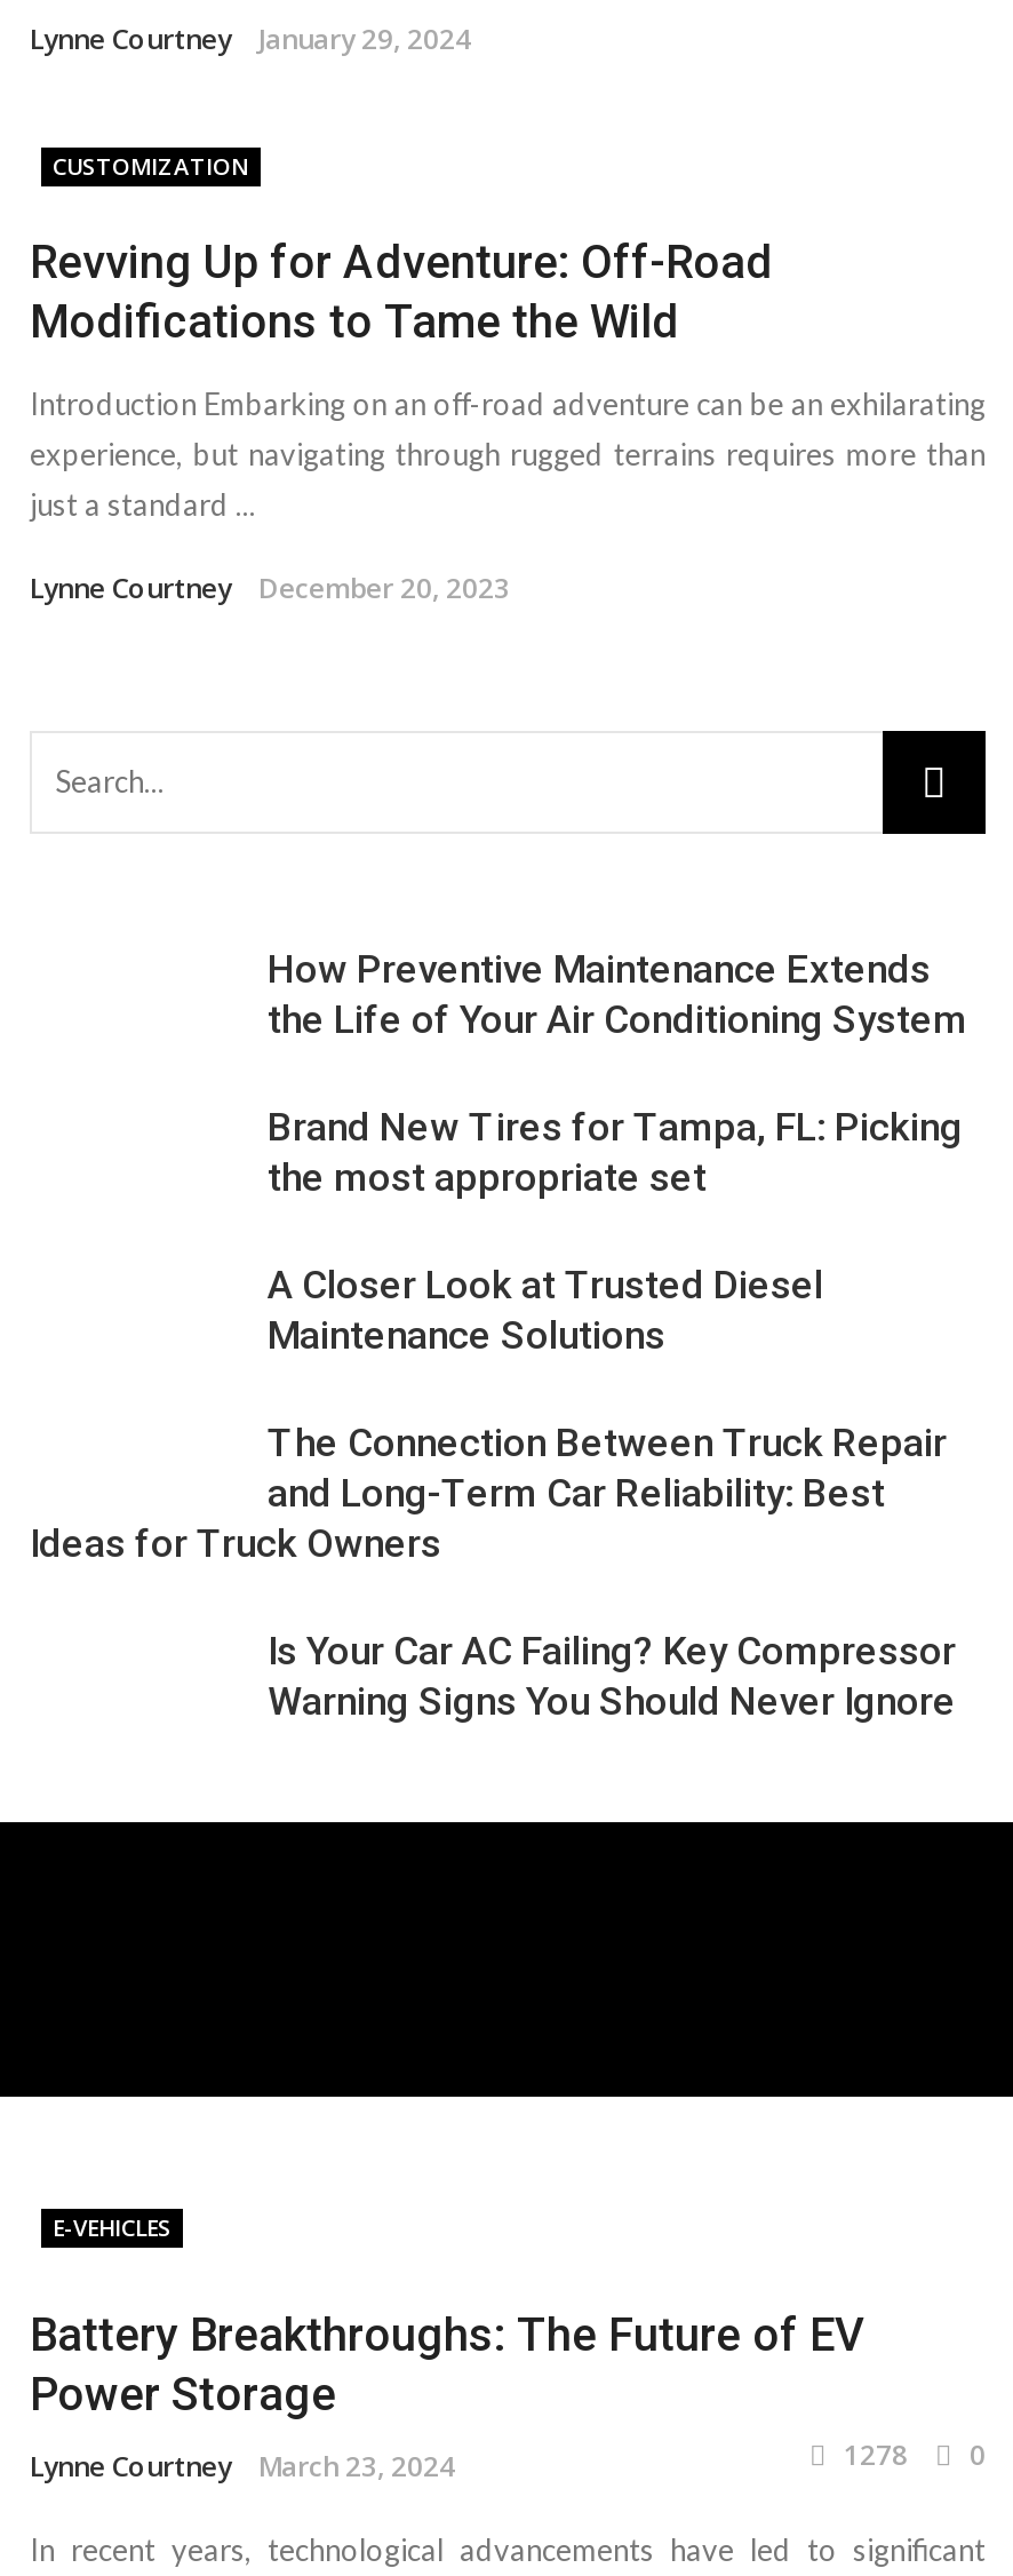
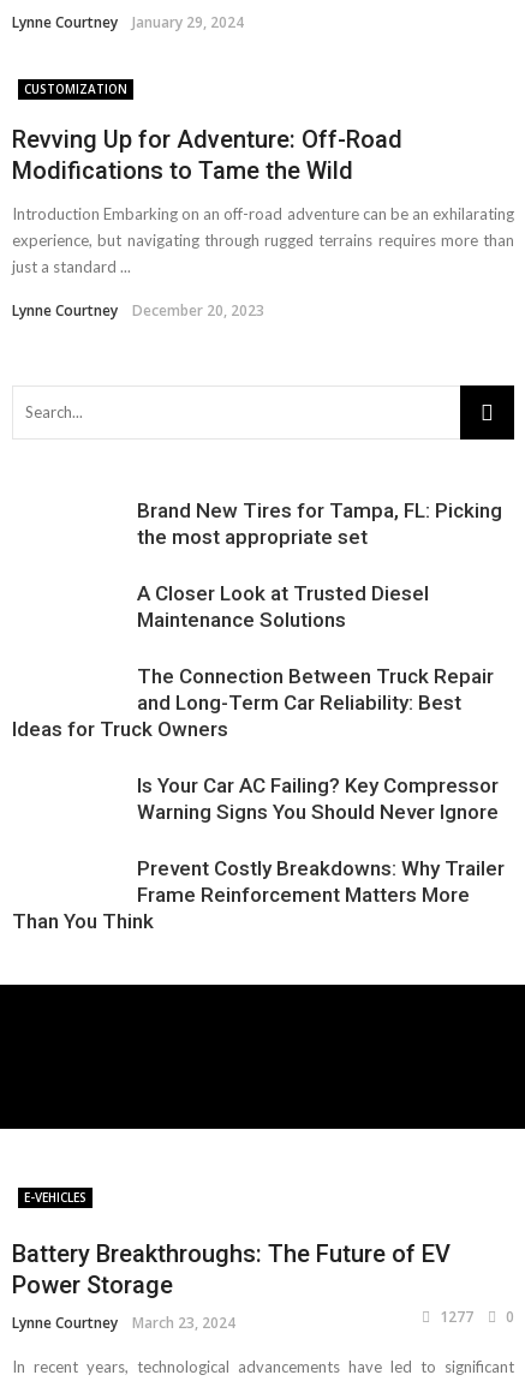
[268,945,967,1041] How Preventive Maintenance Extends | the Life of Your Air Conditioning System -> none
moved [30,1103,963,1723] -> [12,498,502,824]: Brand New Tires for Tampa, FL: Picking | the most appropriate set | A Closer Look at Trusted Diesel | ... | Is Your Car AC Failing? Key Compressor | Warning Signs You Should Never Ignore
none -> [12,856,505,933] Prevent Costly Breakdowns: Why Trailer | Frame Reinforcement Matters More | Than You Think
[844,2434,986,2473] 1278 0 -> [440,1307,514,1327] 1277 0

